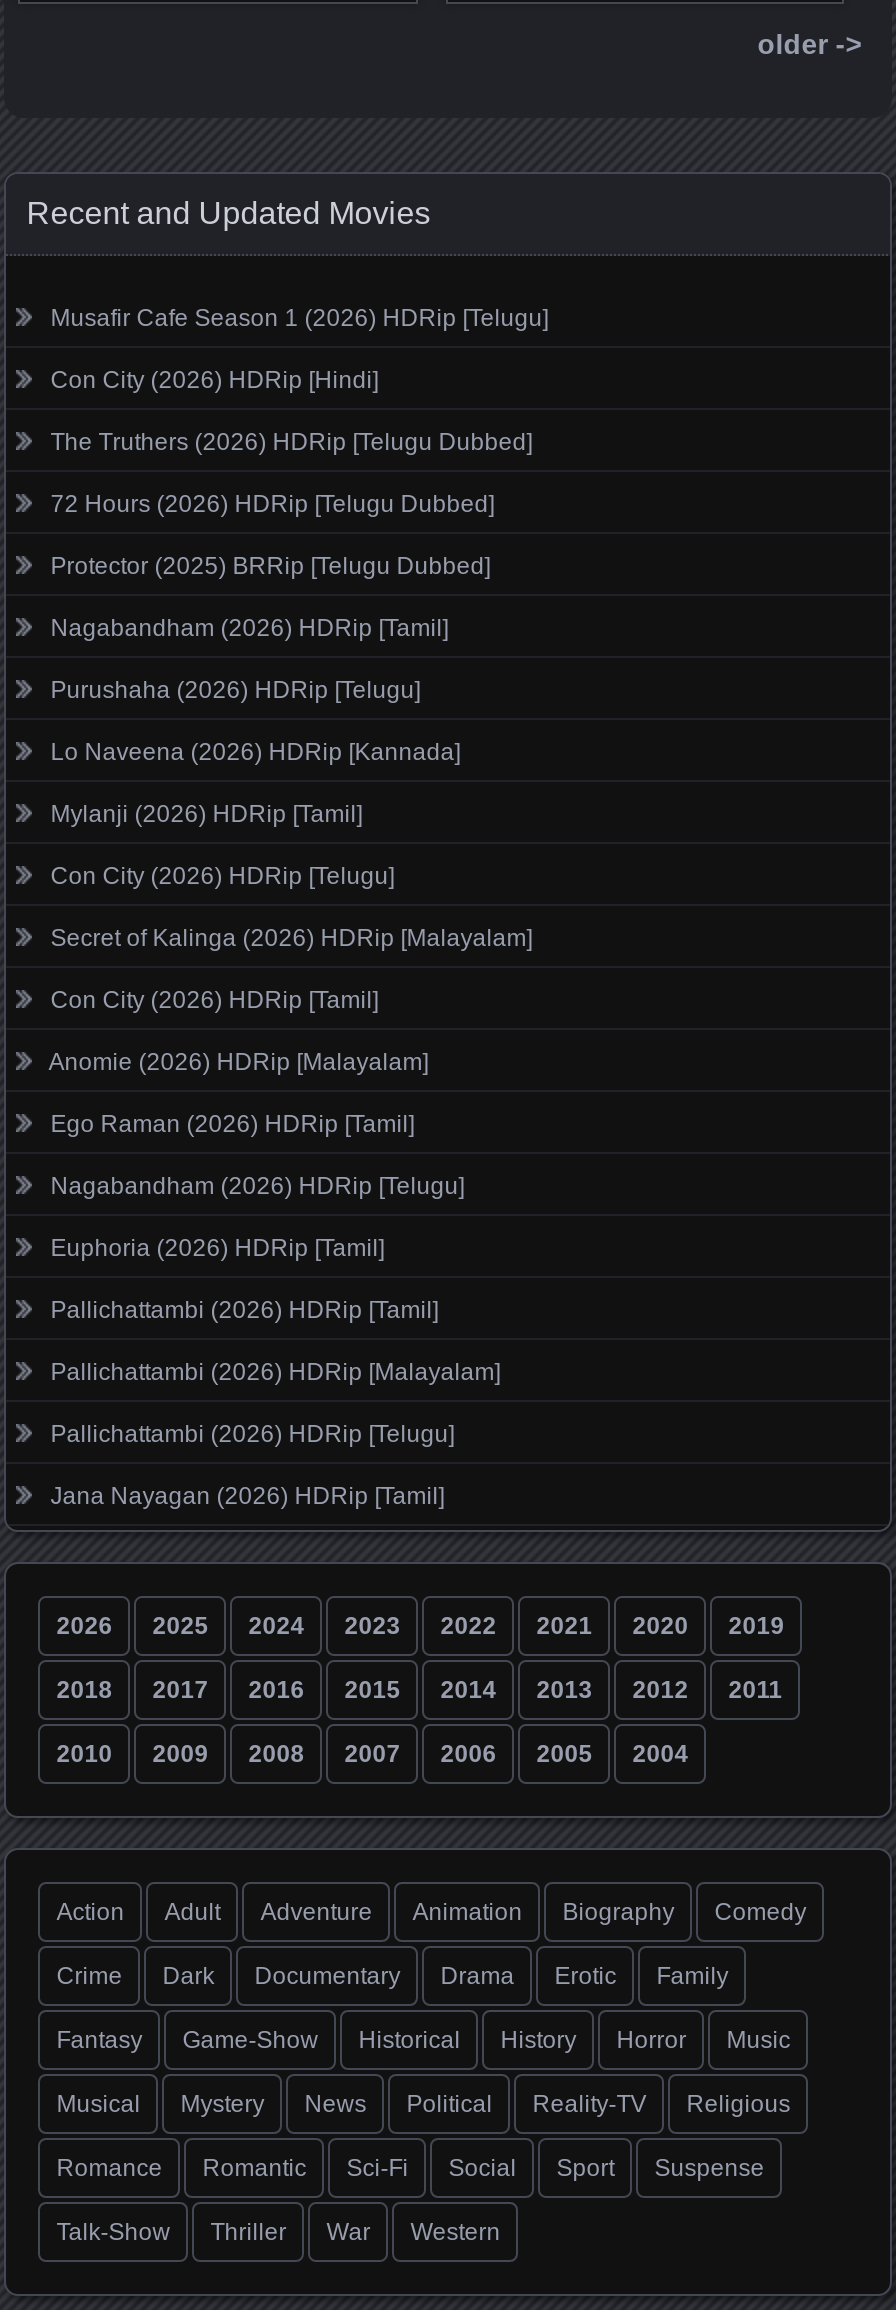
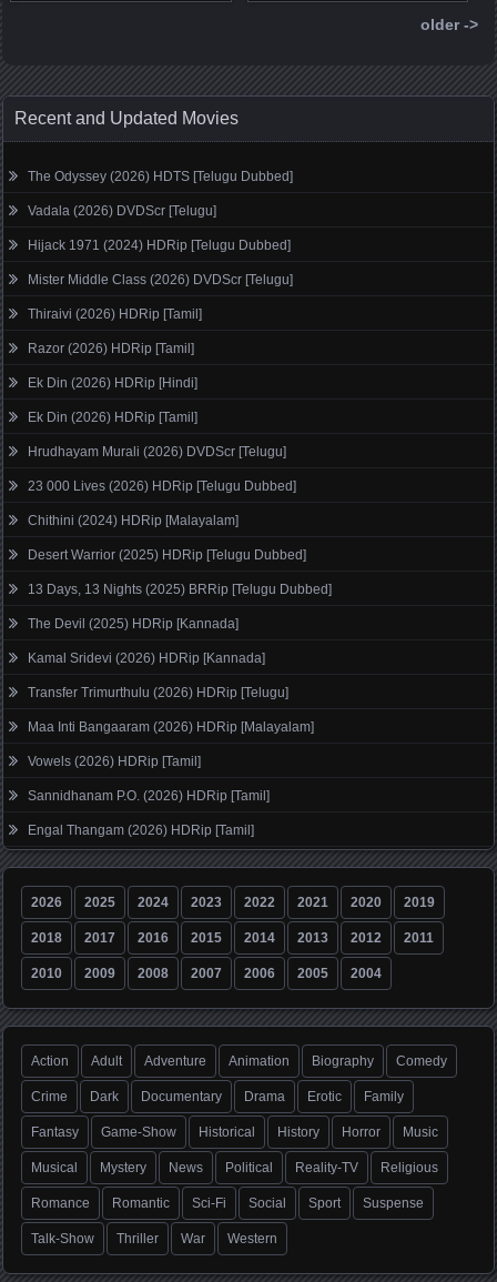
[50,303,548,331] Musafir Cafe Season 1 (2026) HDRip [Telugu] -> [28,168,293,184] The Odyssey (2026) HDTS [Telugu Dubbed]
[50,365,378,393] Con City (2026) HDRip [Hindi] -> [28,203,217,218] Vadala (2026) DVDScr [Telugu]
[50,427,532,455] The Truthers (2026) HDRip [Telugu Dubbed] -> [28,237,291,253] Hijack 1971 (2024) HDRip [Telugu Dubbed]
[50,489,494,517] 72 Hours (2026) HDRip [Telugu Dubbed] -> [28,271,293,287] Mister Middle Class (2026) DVDScr [Telugu]
[50,551,490,579] Protector (2025) BRRip [Telugu Dubbed] -> [28,306,202,321] Thiraivi (2026) HDRip [Tamil]
[50,613,448,641] Nagabandham (2026) HDRip [Tamil] -> [28,340,194,356] Razor (2026) HDRip [Tamil]
[50,675,420,703] Purushaha (2026) HDRip [Telugu] -> [28,375,198,390] Ek Din (2026) HDRip [Hindi]
[50,737,460,765] Lo Naveena (2026) HDRip [Kannada] -> [28,409,198,425] Ek Din (2026) HDRip [Tamil]
[50,799,362,827] Mylanji (2026) HDRip [Tamil] -> [28,444,286,459] Hrudhayam Murali (2026) DVDScr [Telugu]
[50,861,394,889] Con City (2026) HDRip [Telugu] -> [28,478,296,493] 23 000 Lives (2026) HDRip [Telugu Dubbed]
[50,923,532,951] Secret of Kalinga (2026) HDRip [Malayalam] -> [28,512,239,528] Chithini (2024) HDRip [Malayalam]
[50,985,378,1013] Con City (2026) HDRip [Tamil] -> [28,547,306,562] Desert Warrior (2025) HDRip [Telugu Dubbed]
[48,1047,428,1075] Anomie (2026) HDRip [Malayalam] -> [28,581,332,597] 13 Days, 13 Nights (2025) BRRip [Telugu Dubbed]
[50,1109,414,1137] Ego Raman (2026) HDRip [Tamil] -> [28,616,239,631] The Devil (2025) HDRip [Kannada]
[50,1171,464,1199] Nagabandham (2026) HDRip [Telugu] -> [28,650,265,666] Kamal Sridevi (2026) HDRip [Kannada]
[50,1233,384,1261] Euphoria (2026) HDRip [Tamil] -> [28,684,289,700] Transfer Trimurthulu (2026) HDRip [Telugu]
[50,1295,438,1323] Pallichattambi (2026) HDRip [Tamil] -> [28,719,314,734] Maa Inti Bangaaram (2026) HDRip [Malayalam]
[50,1357,500,1385] Pallichattambi (2026) HDRip [Malayalam] -> [28,753,201,769] Vowels (2026) HDRip [Tamil]
[50,1419,454,1447] Pallichattambi (2026) HDRip [Telugu] -> [28,788,270,803] Sannidhanam P.O. (2026) HDRip [Tamil]
[50,1481,444,1509] Jana Nayagan (2026) HDRip [Tamil] -> [28,822,254,838] Engal Thangam (2026) HDRip [Tamil]

